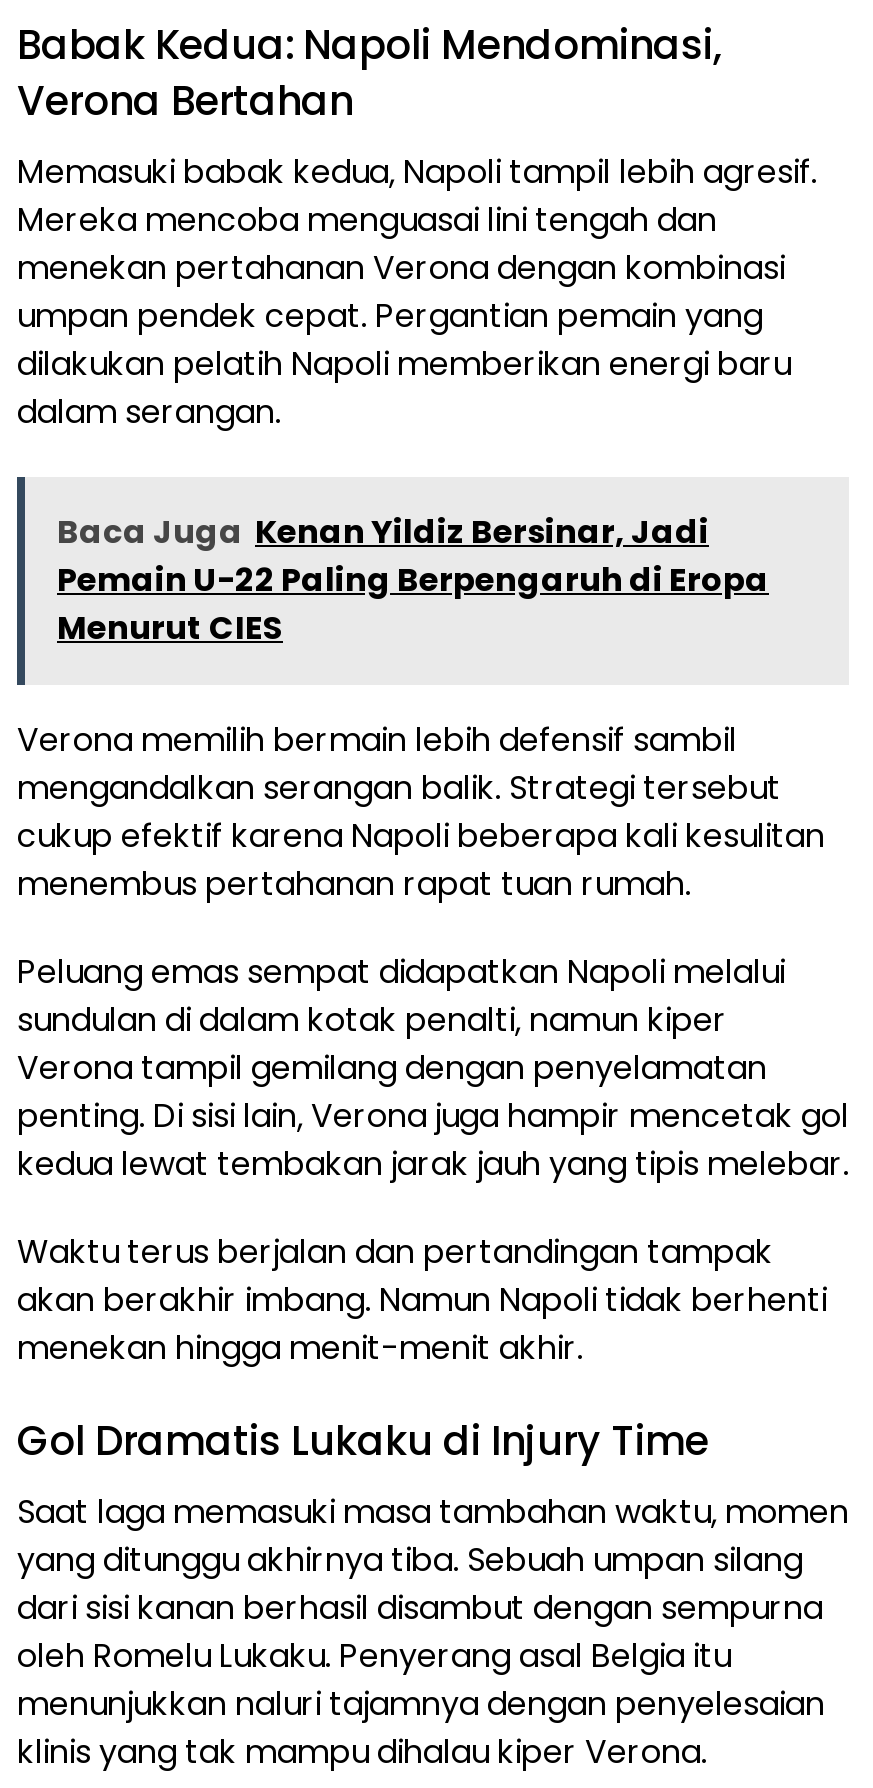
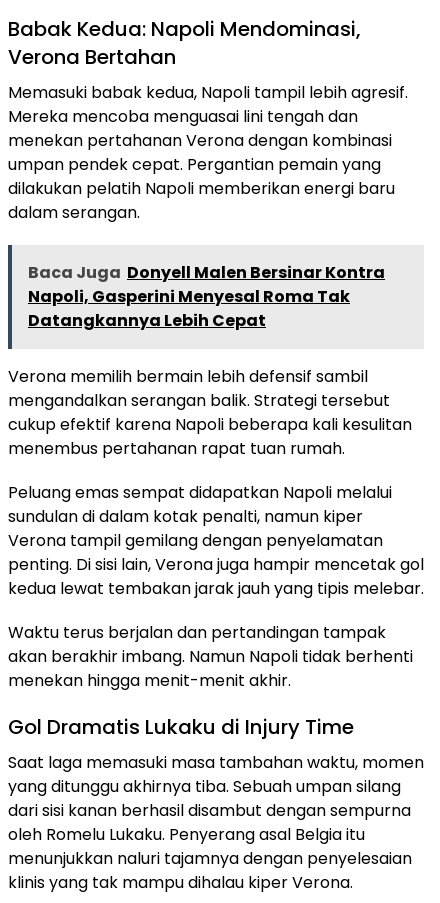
[57,509,769,651] Baca Juga Kenan Yildiz Bersinar, Jadi | Pemain U-22 Paling Berpengaruh di Eropa | Menurut CIES -> [28,261,385,332] Baca Juga Donyell Malen Bersinar Kontra | Napoli, Gasperini Menyesal Roma Tak | Datangkannya Lebih Cepat

